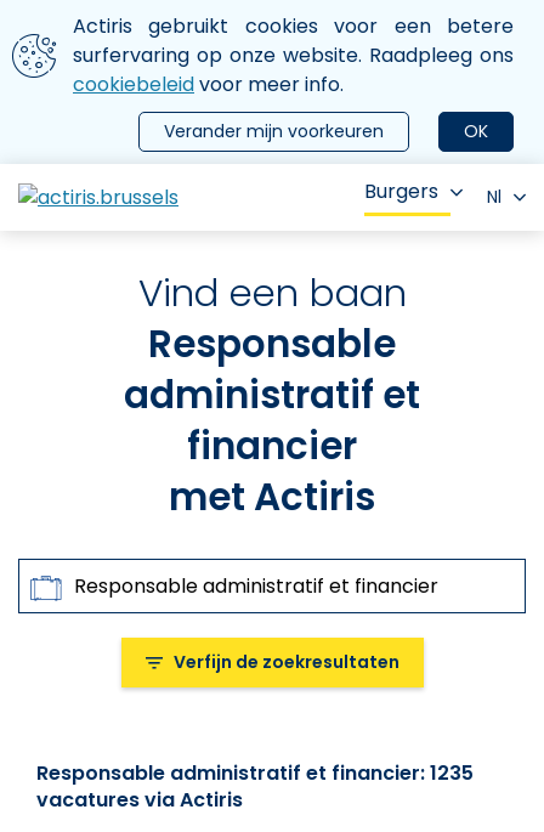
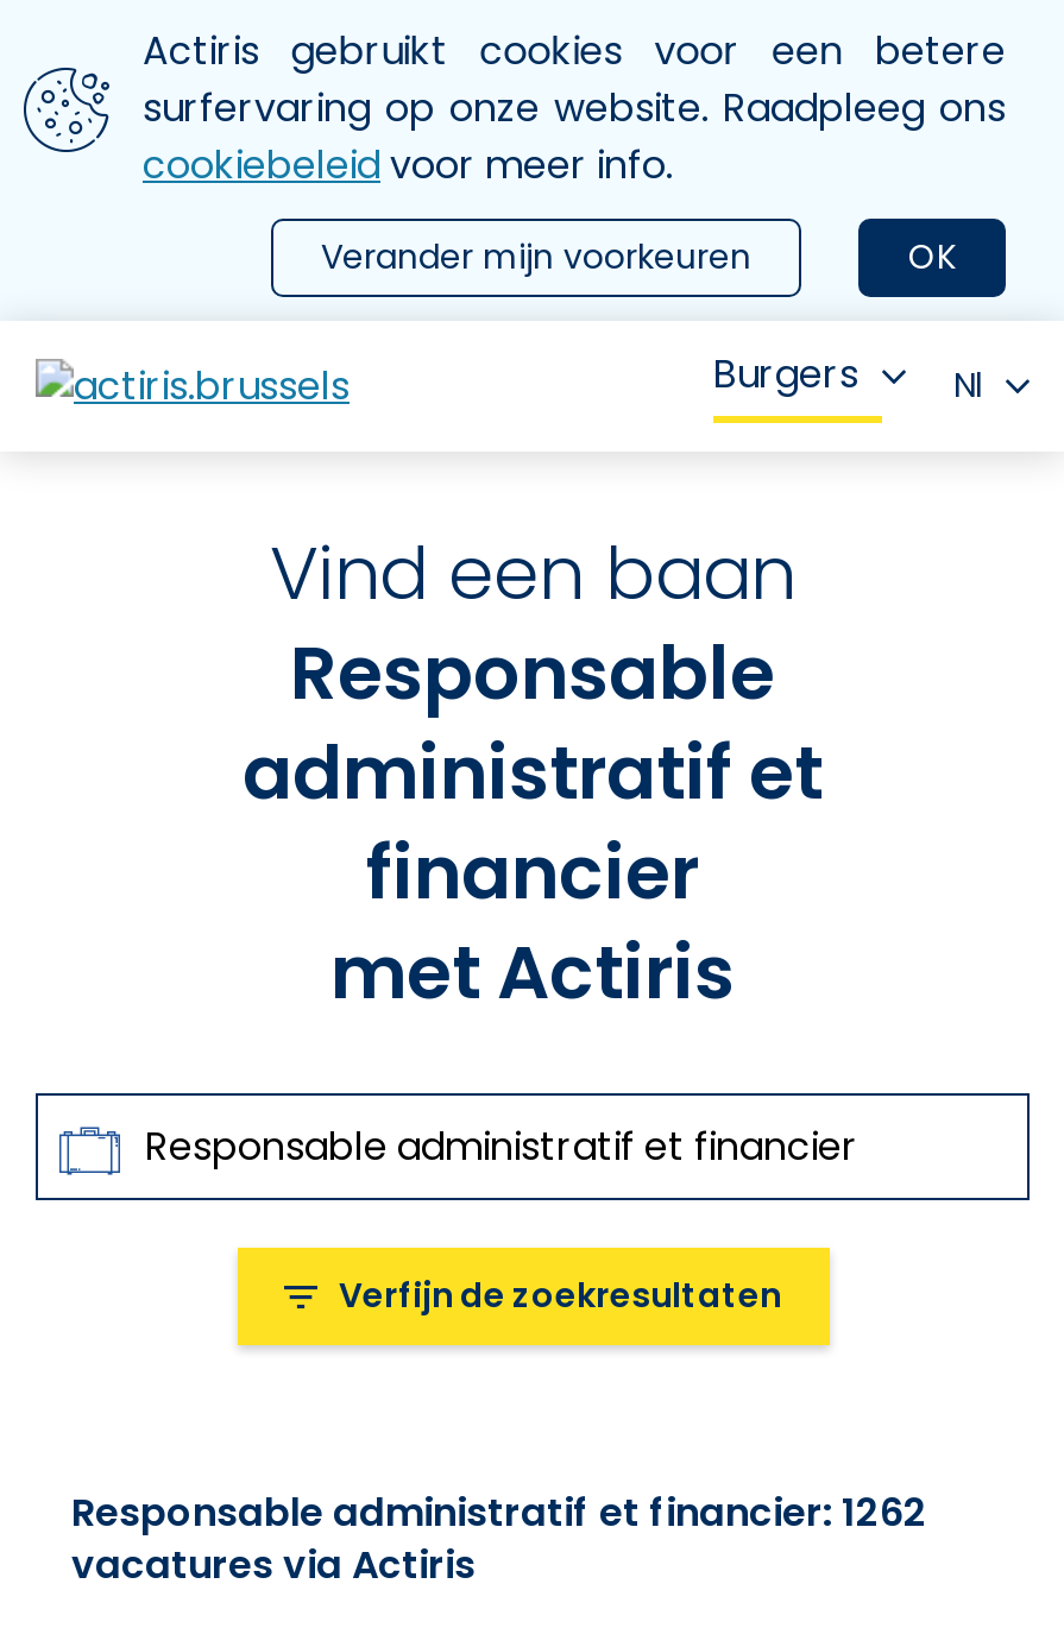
[36,759,474,787] Responsable administratif et financier: 1235 -> [71,1485,927,1540] Responsable administratif et financier: 1262

